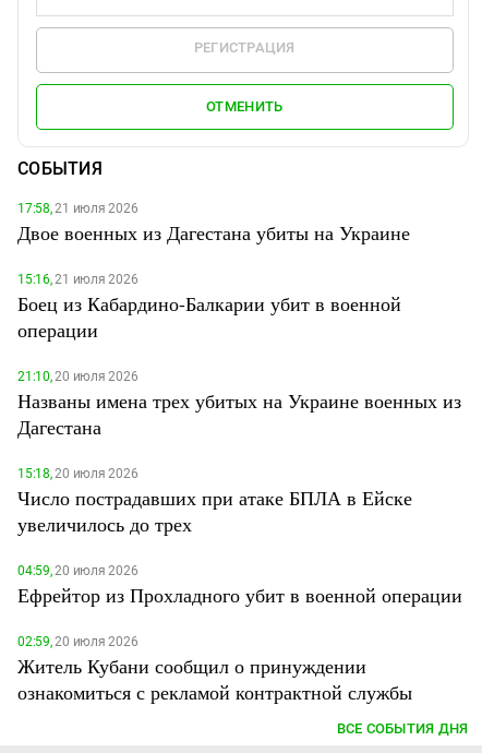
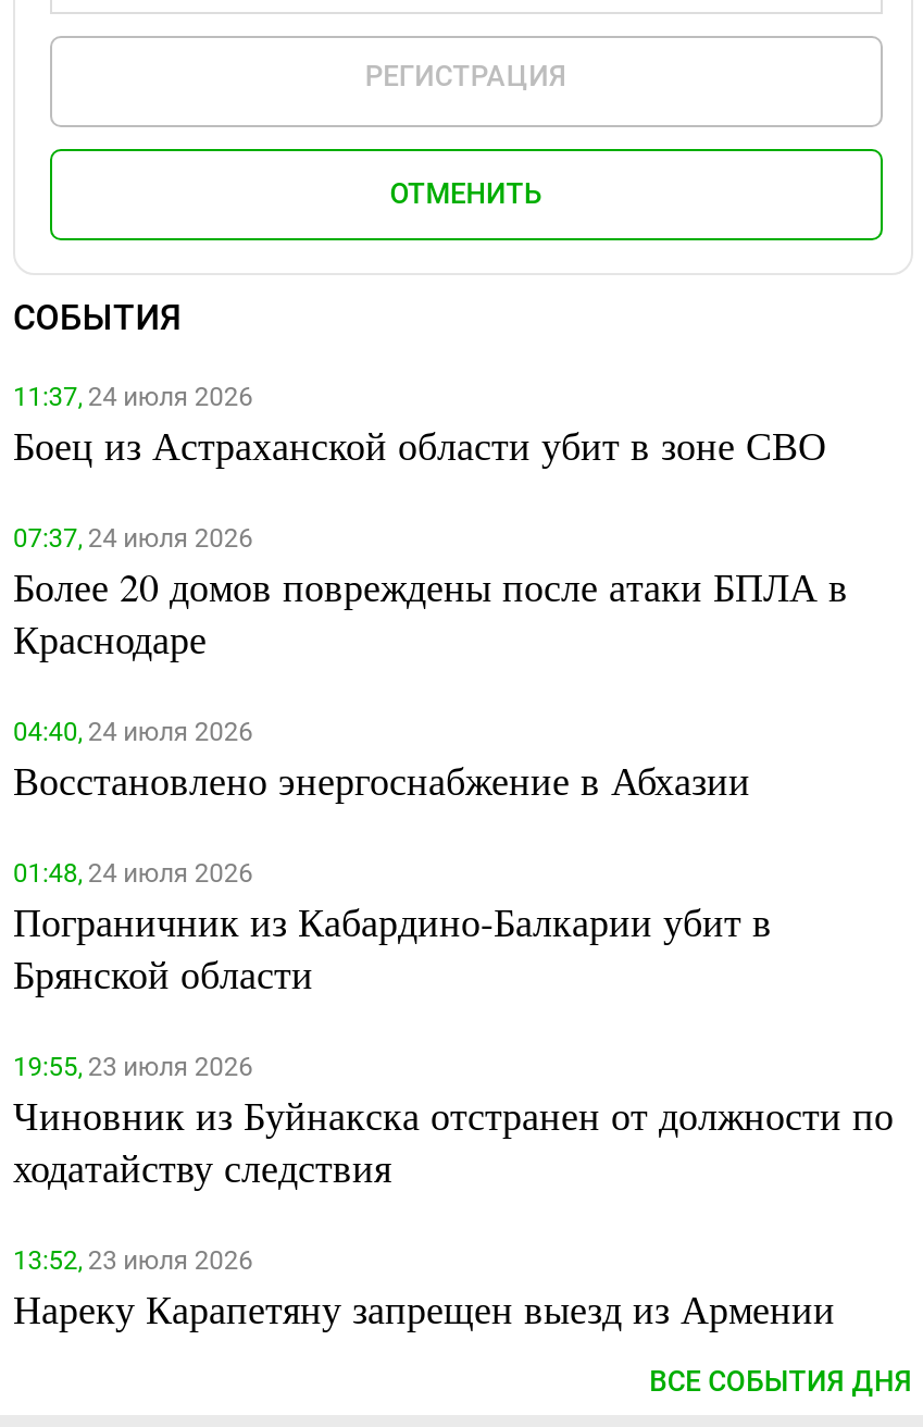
[17,200,410,245] 17:58, 21 июля 2026 | Двое военных из Дагестана убиты на Украине -> [13,381,826,470] 11:37, 24 июля 2026 | Боец из Астраханской области убит в зоне СВО
[17,271,401,342] 15:16, 21 июля 2026 | Боец из Кабардино-Балкарии убит в военной | операции -> [13,522,848,664] 07:37, 24 июля 2026 | Более 20 домов повреждены после атаки БПЛА в | Краснодаре
[17,368,461,439] 21:10, 20 июля 2026 | Названы имена трех убитых на Украине военных из | Дагестана -> [13,716,750,805] 04:40, 24 июля 2026 | Восстановлено энергоснабжение в Абхазии
[17,466,412,536] 15:18, 20 июля 2026 | Число пострадавших при атаке БПЛА в Ейске | увеличилось до трех -> [13,857,772,999] 01:48, 24 июля 2026 | Пограничник из Кабардино-Балкарии убит в | Брянской области
[17,563,462,607] 04:59, 20 июля 2026 | Ефрейтор из Прохладного убит в военной операции -> [13,1051,894,1192] 19:55, 23 июля 2026 | Чиновник из Буйнакска отстранен от должности по | ходатайству следствия
[17,634,412,705] 02:59, 20 июля 2026 | Житель Кубани сообщил о принуждении | ознакомиться с рекламой контрактной службы -> [13,1244,835,1334] 13:52, 23 июля 2026 | Нареку Карапетяну запрещен выезд из Армении

